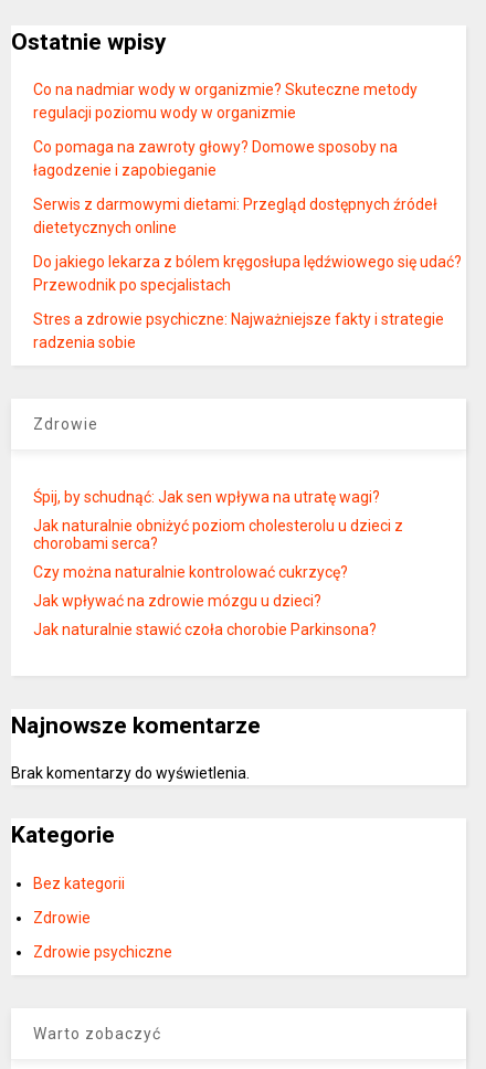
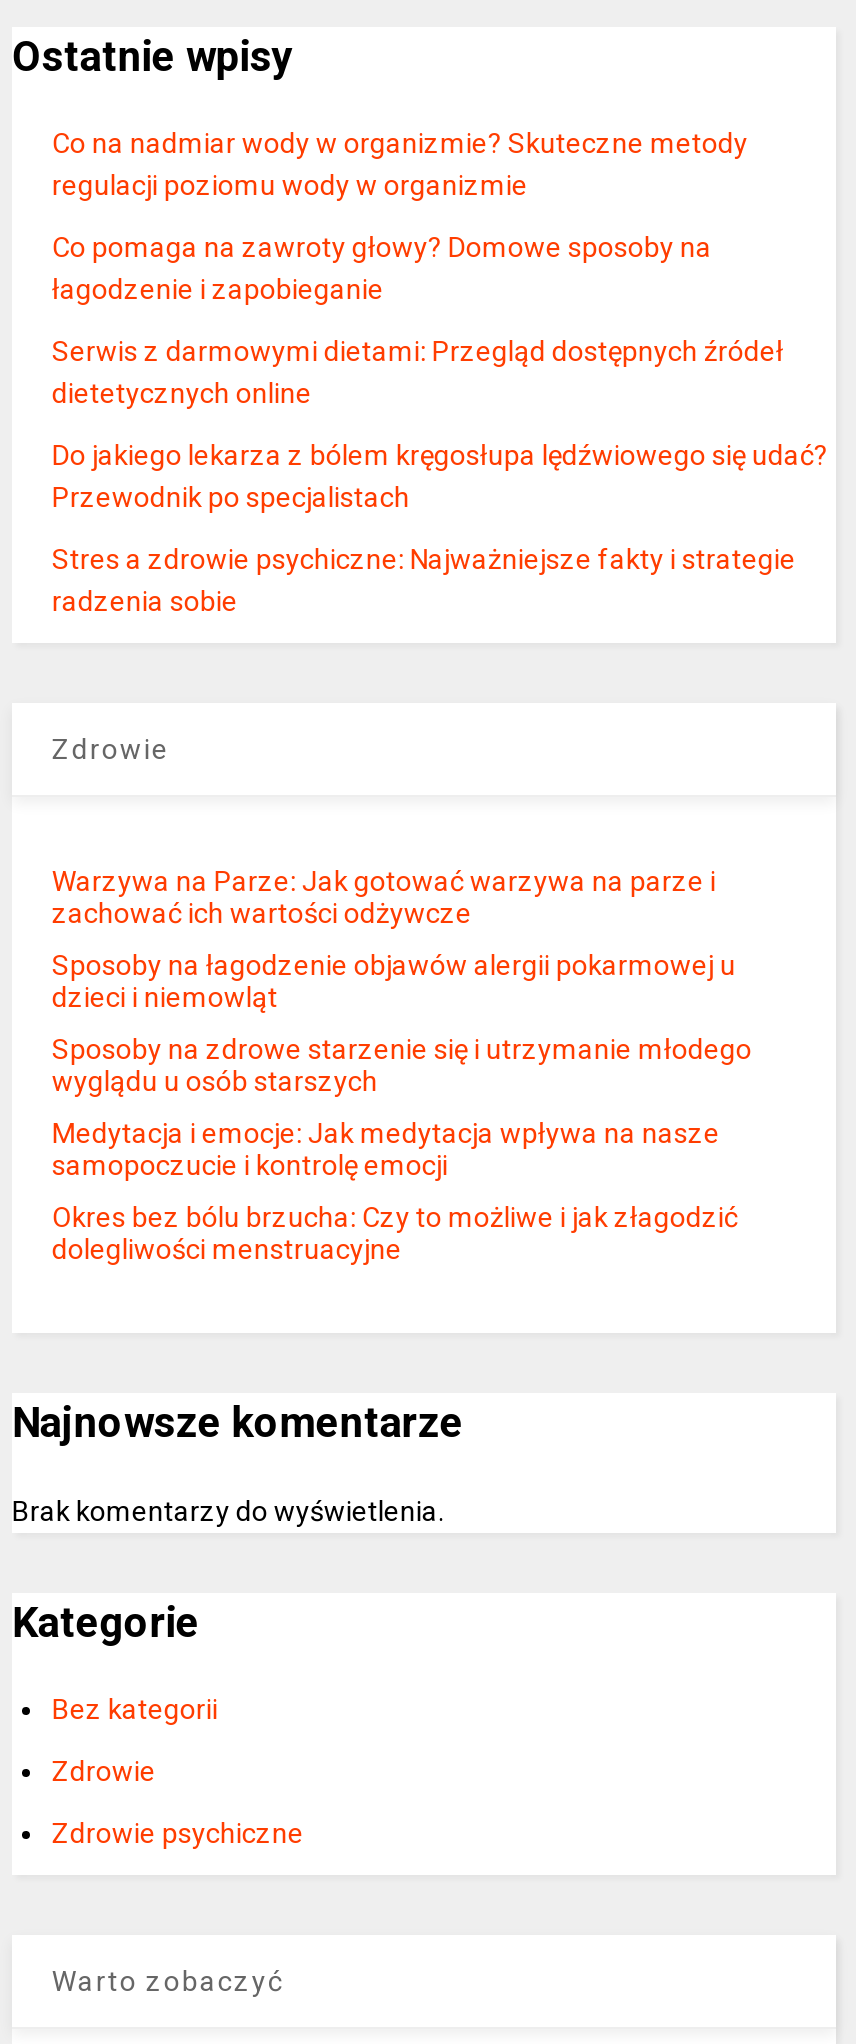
[33,488,380,506] Śpij, by schudnąć: Jak sen wpływa na utratę wagi? -> [52,865,716,929] Warzywa na Parze: Jak gotować warzywa na parze i | zachować ich wartości odżywcze
[33,517,403,552] Jak naturalnie obniżyć poziom cholesterolu u dzieci z | chorobami serca? -> [52,949,736,1013] Sposoby na łagodzenie objawów alergii pokarmowej u | dzieci i niemowląt
[33,563,348,581] Czy można naturalnie kontrolować cukrzycę? -> [52,1033,752,1097] Sposoby na zdrowe starzenie się i utrzymanie młodego | wyglądu u osób starszych
[33,592,321,609] Jak wpływać na zdrowie mózgu u dzieci? -> [52,1117,720,1181] Medytacja i emocje: Jak medytacja wpływa na nasze | samopoczucie i kontrolę emocji
[33,621,377,638] Jak naturalnie stawić czoła chorobie Parkinsona? -> [52,1201,738,1265] Okres bez bólu brzucha: Czy to możliwe i jak złagodzić | dolegliwości menstruacyjne

